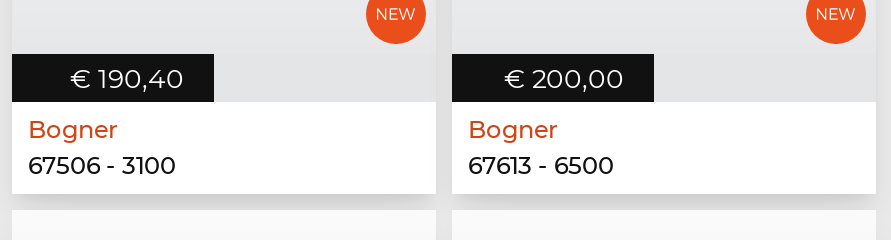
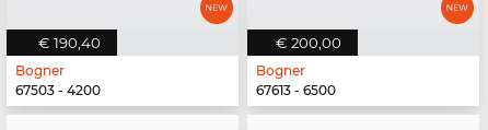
[28,150,176,180] 67506 - 3100 -> [15,82,101,98] 67503 - 4200

